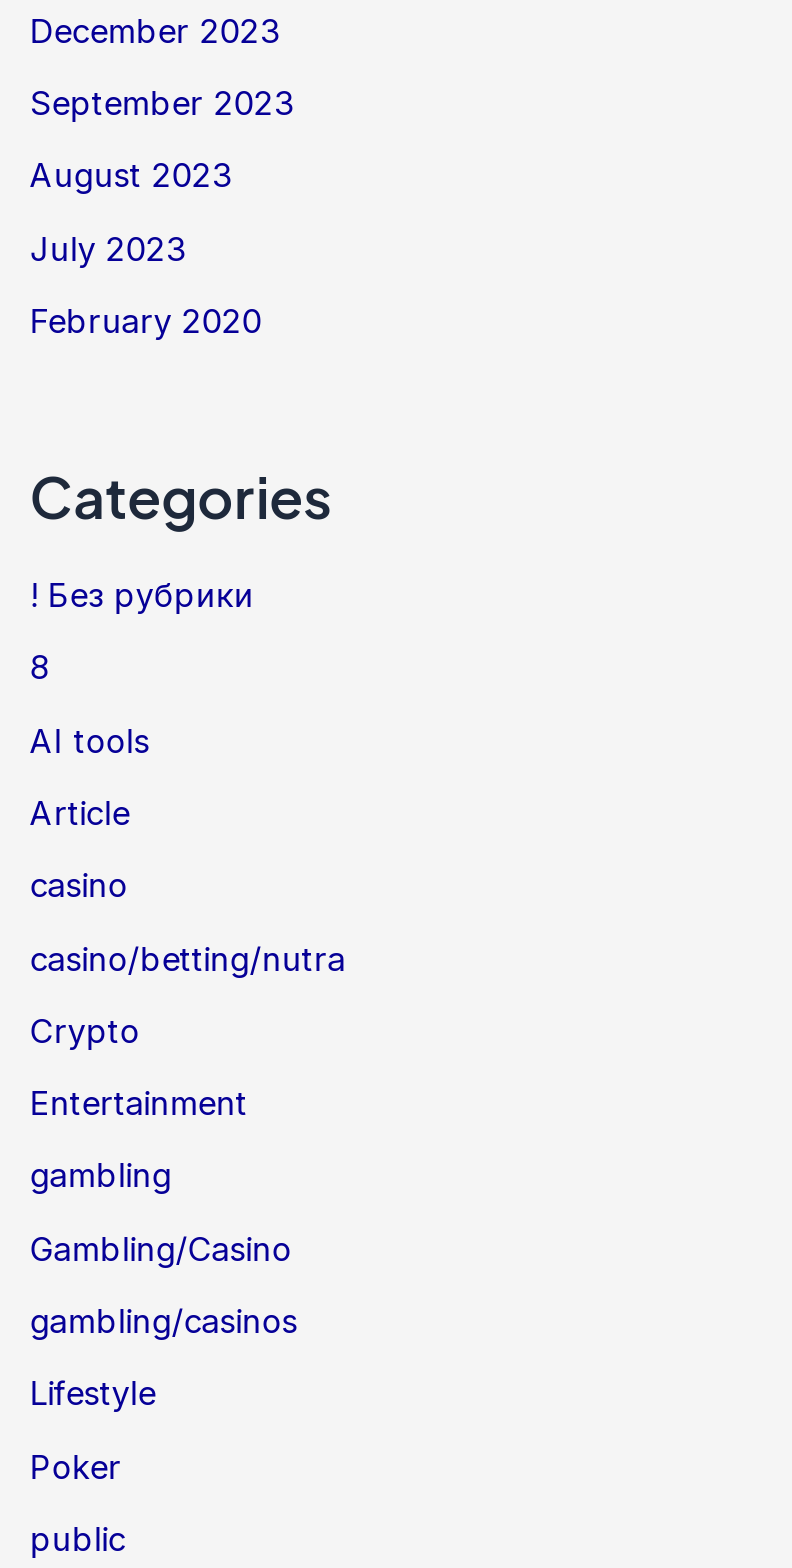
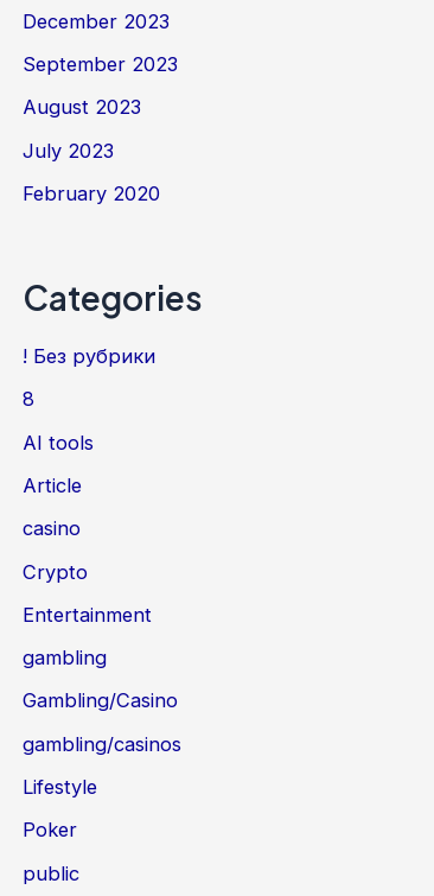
[30,938,346,978] casino/betting/nutra -> none

